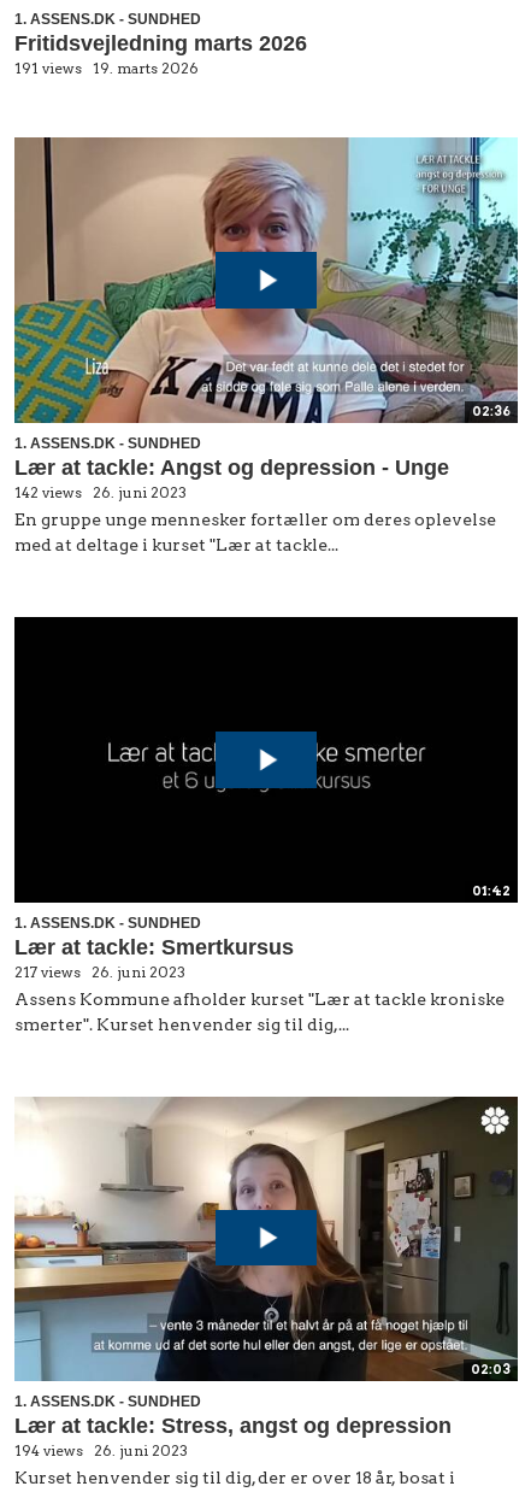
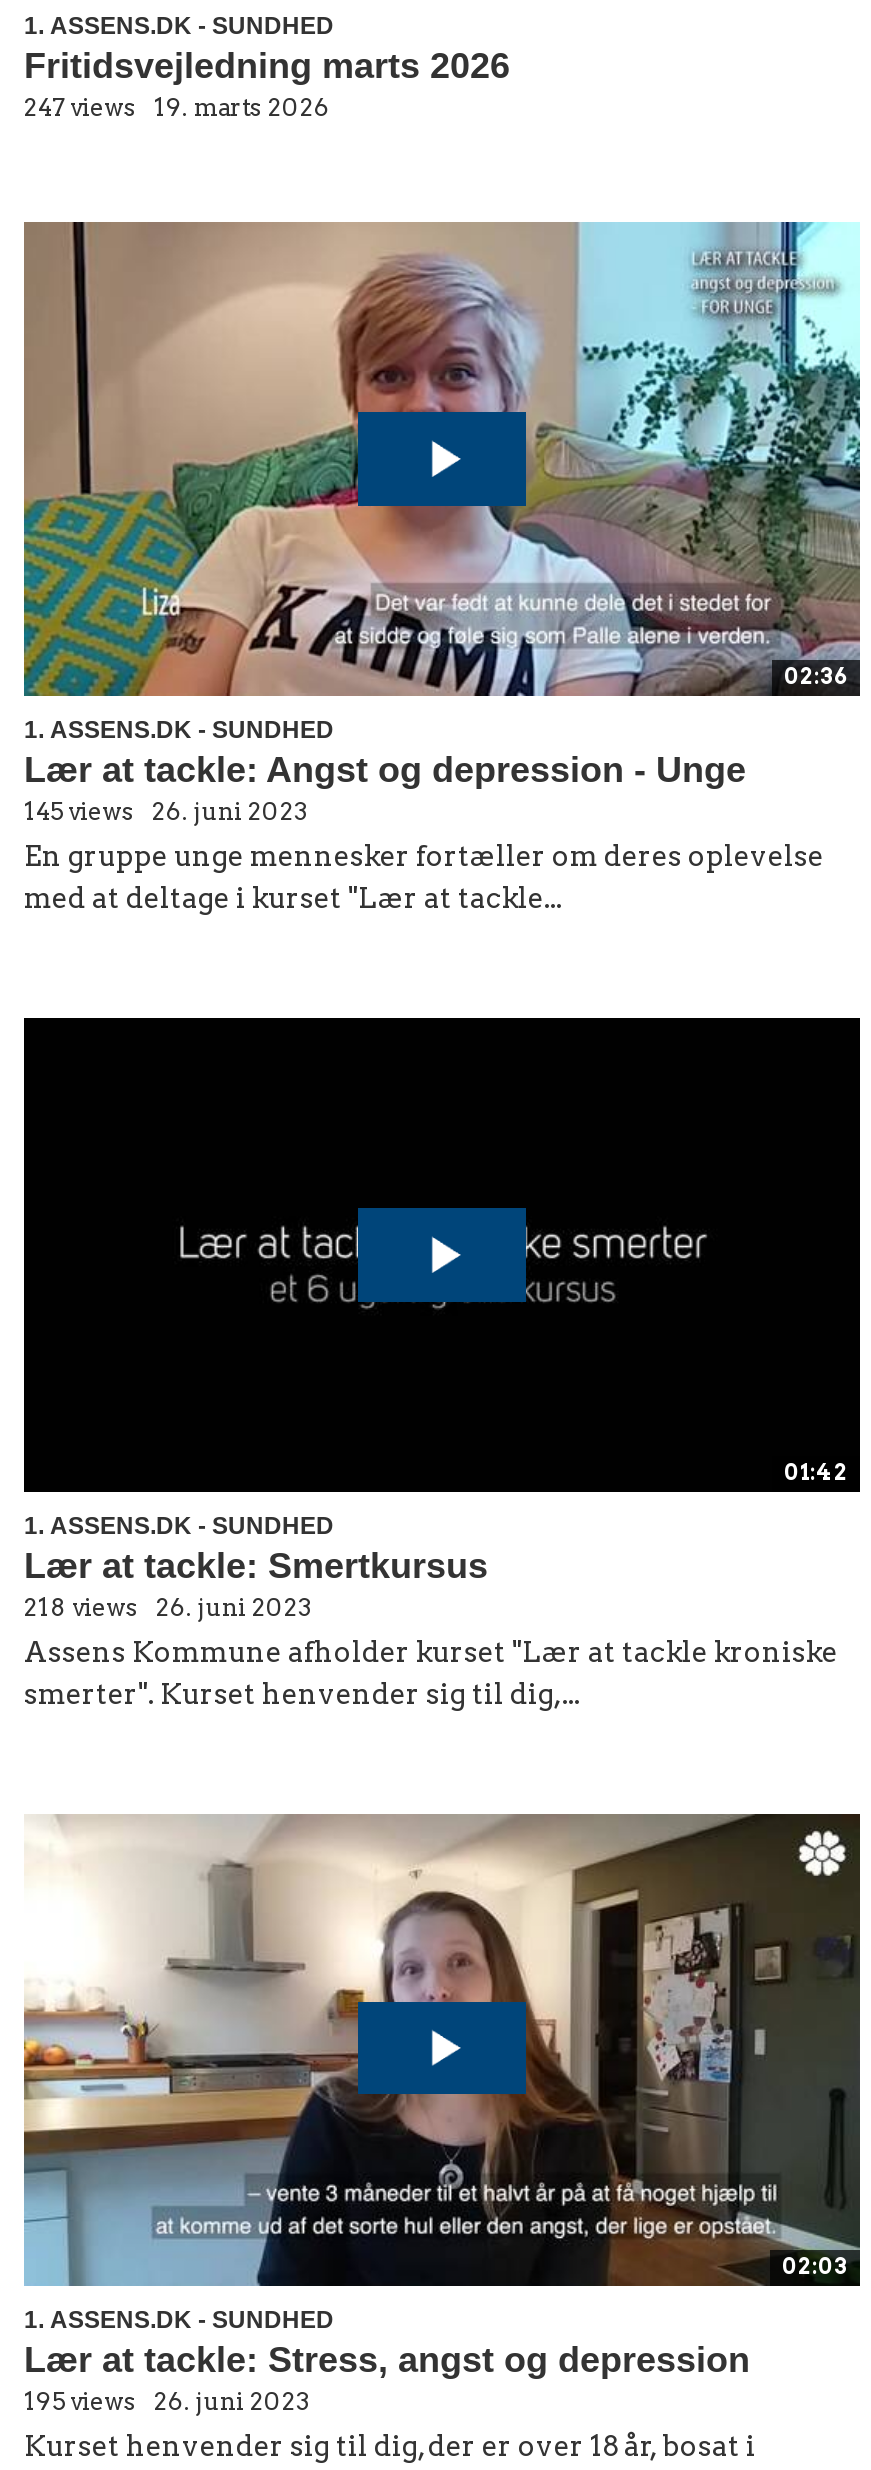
[14,59,199,77] 191 views 19. marts 2026 -> [24,92,330,122] 247 views 19. marts 2026
[14,483,187,501] 142 views 26. juni 2023 -> [24,795,308,825] 145 views 26. juni 2023
[14,962,185,981] 217 views 26. juni 2023 -> [24,1591,312,1621] 218 views 26. juni 2023
[14,1442,188,1460] 194 views 26. juni 2023 -> [24,2387,310,2417] 195 views 26. juni 2023

